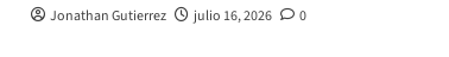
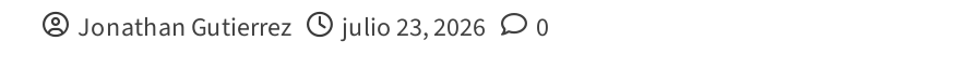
[49,6,306,26] Jonathan Gutierrez julio 16, 2026 0 -> [77,9,549,46] Jonathan Gutierrez julio 23, 2026 0

